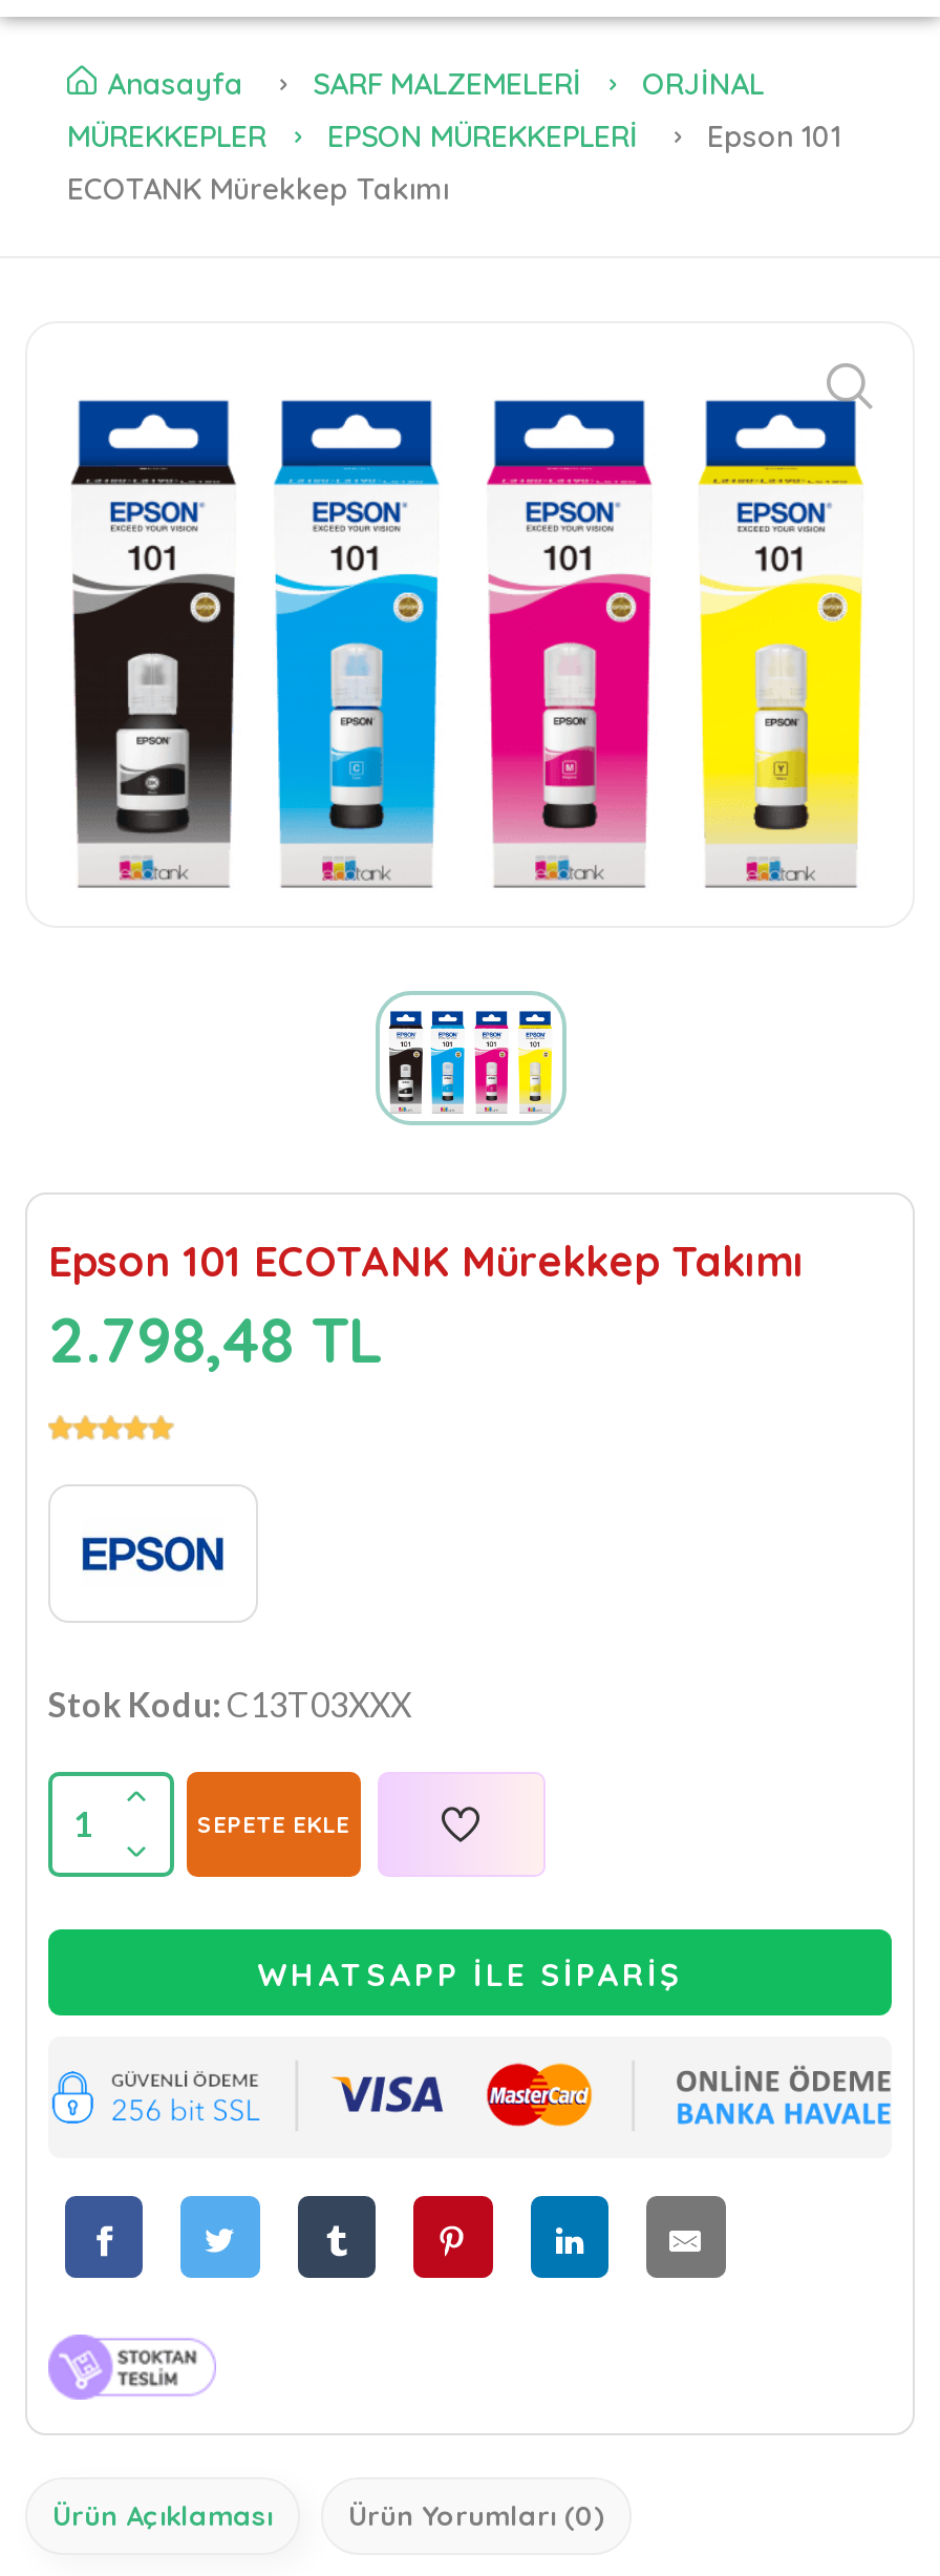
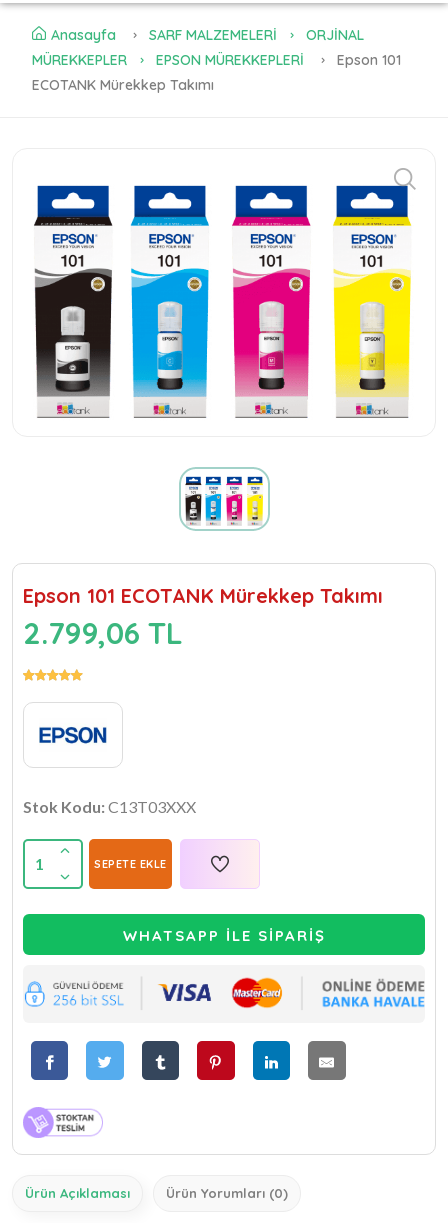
[48,1299,384,1379] 2.798,48 TL -> [23,614,183,652] 2.799,06 TL

